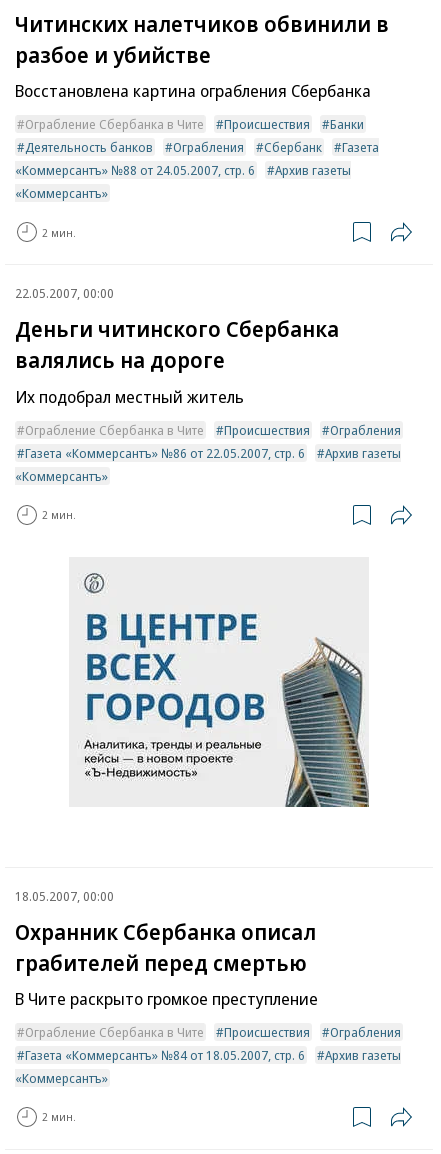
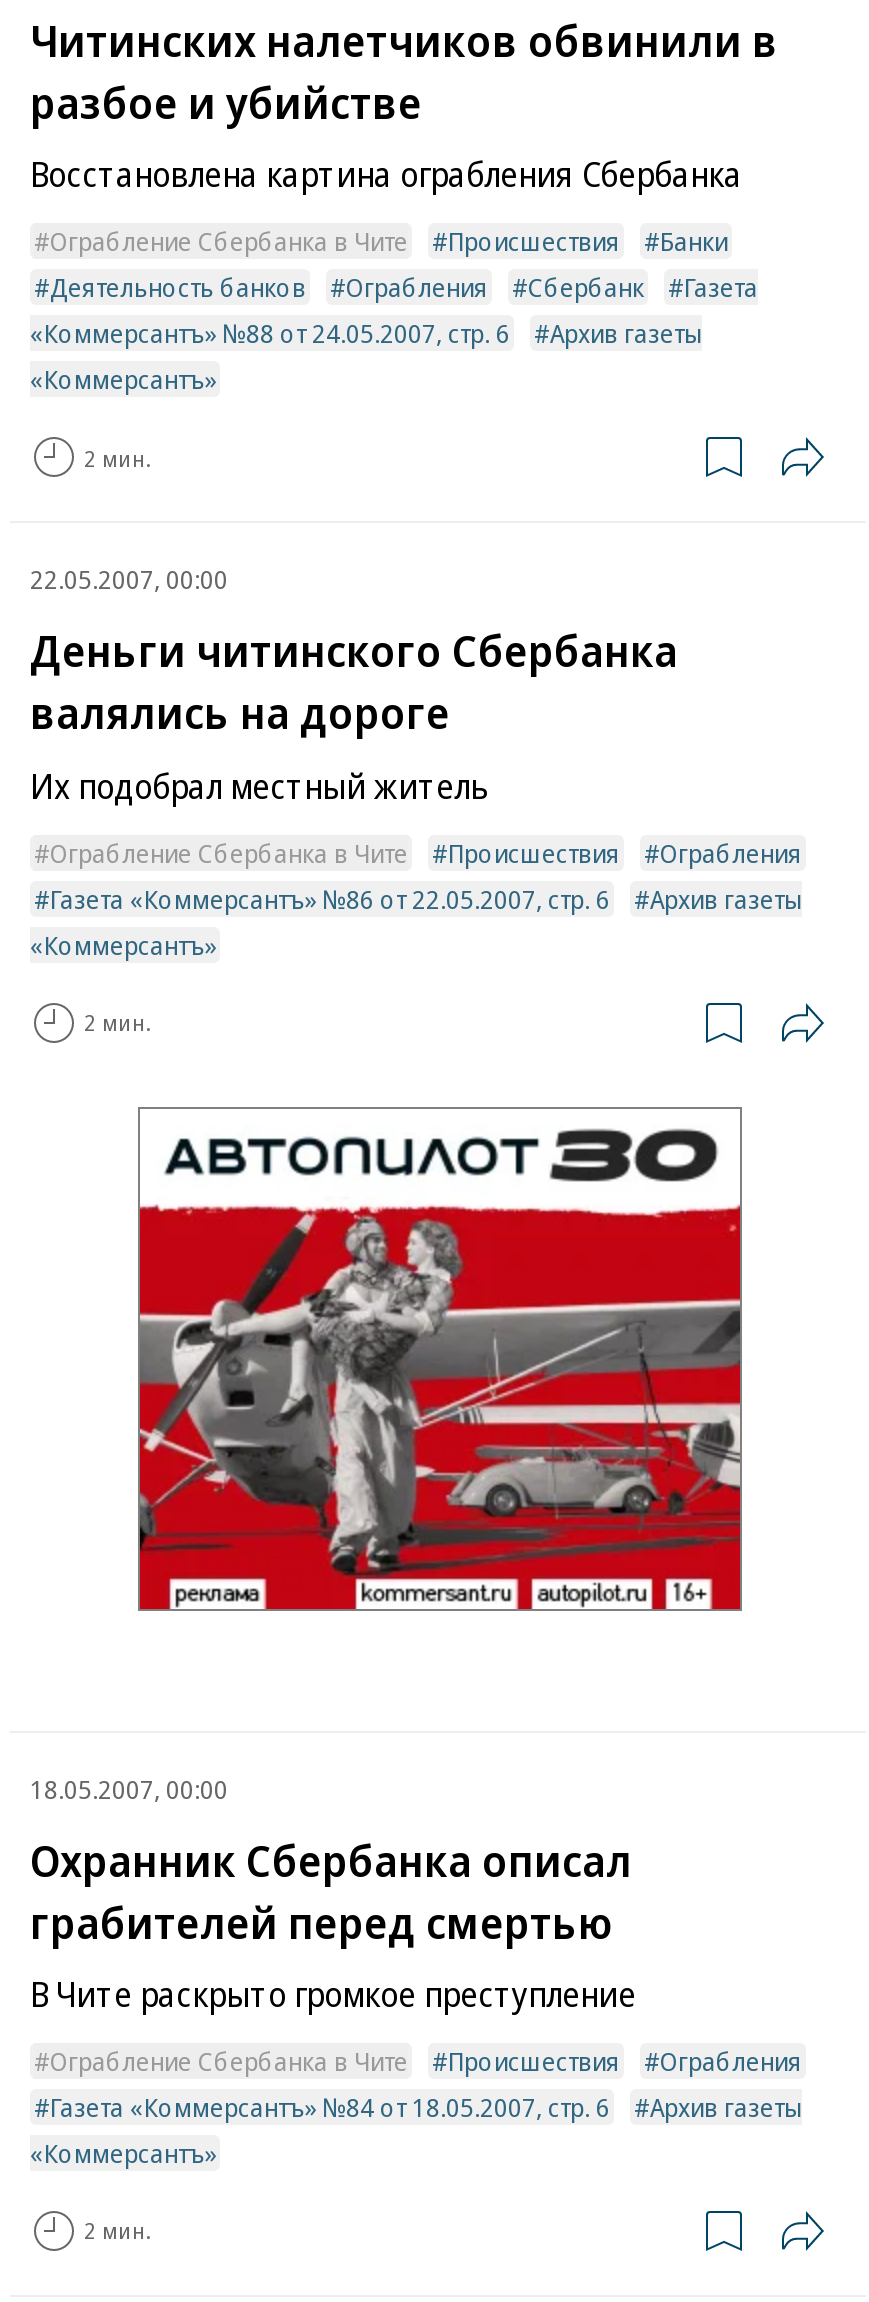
[69,559,371,807] [image] -> [136,1107,744,1613] [image]

